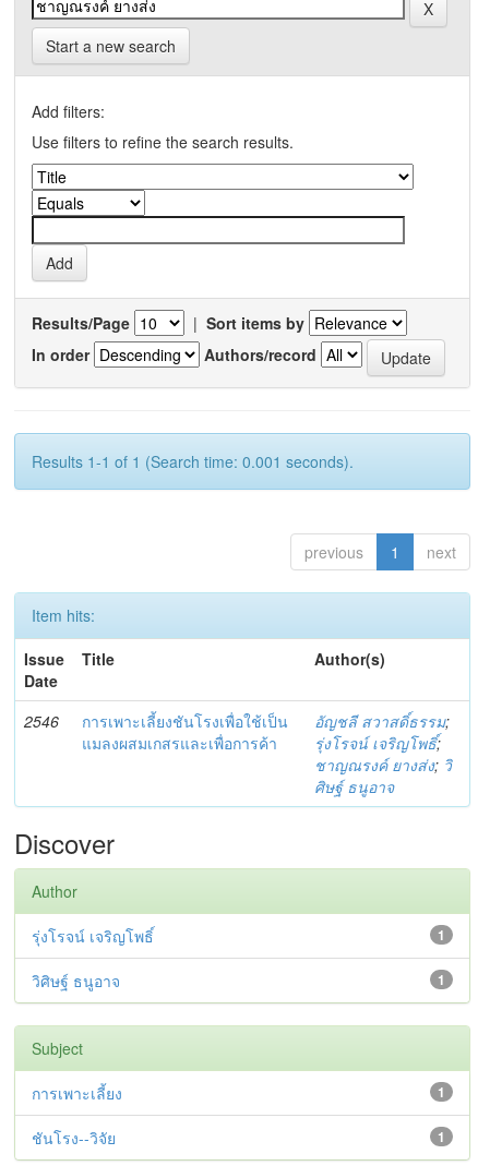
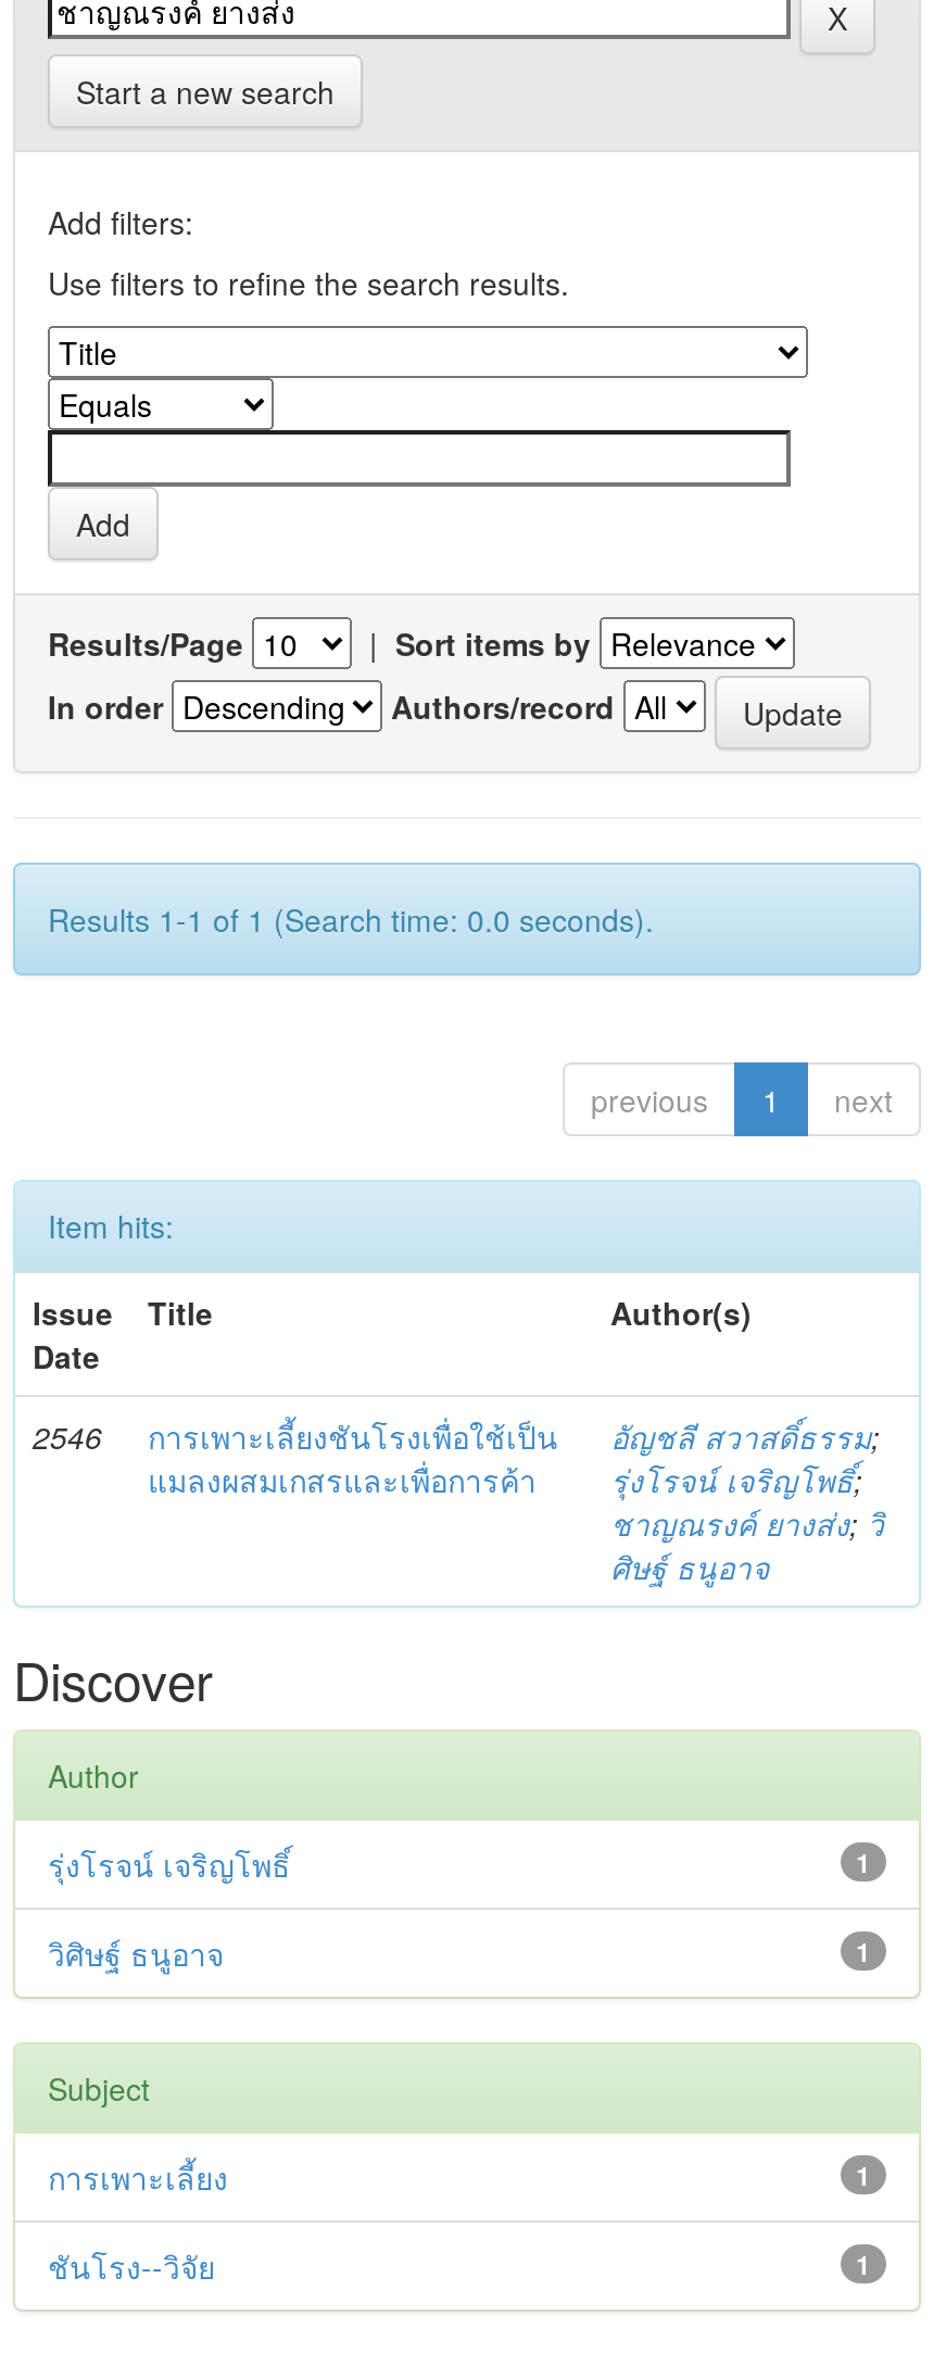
[32,450,354,472] Results 1-1 of 1 (Search time: 0.001 seconds). -> [48,897,654,940] Results 1-1 of 1 (Search time: 0.0 seconds).

